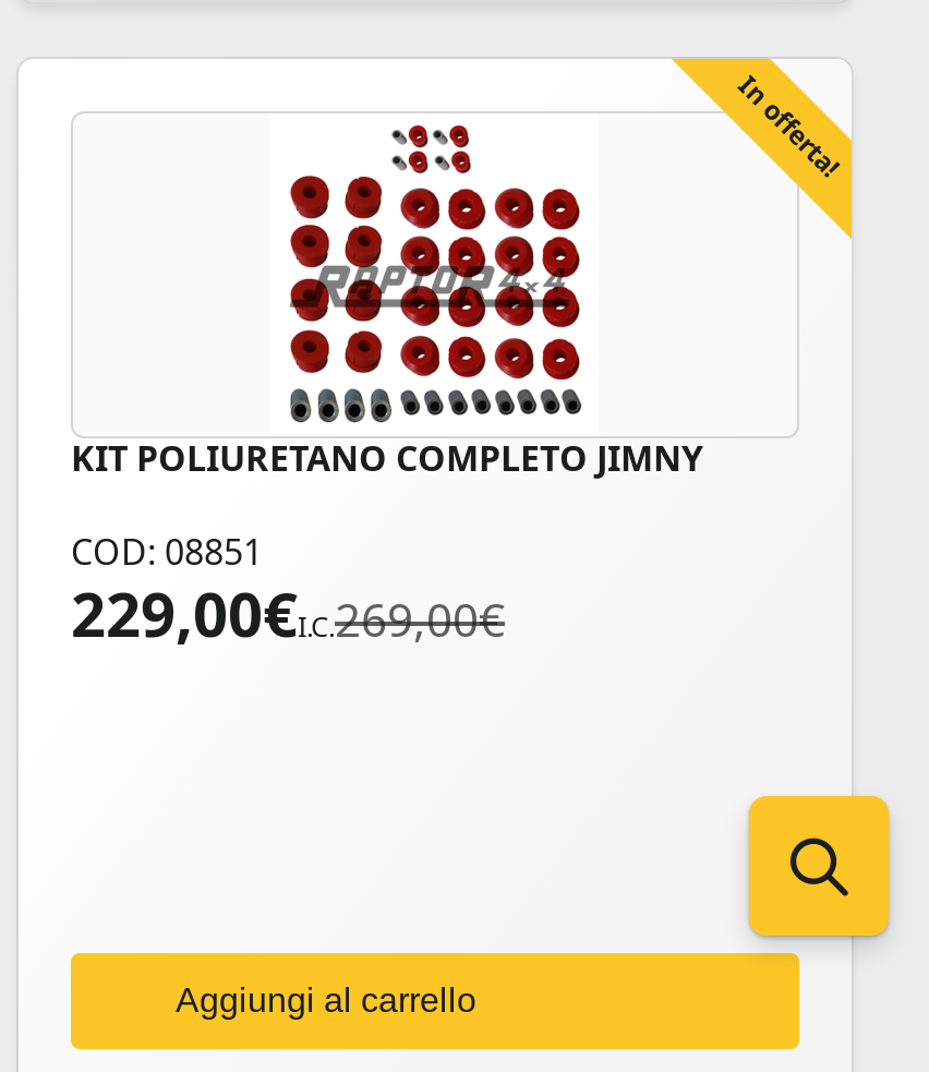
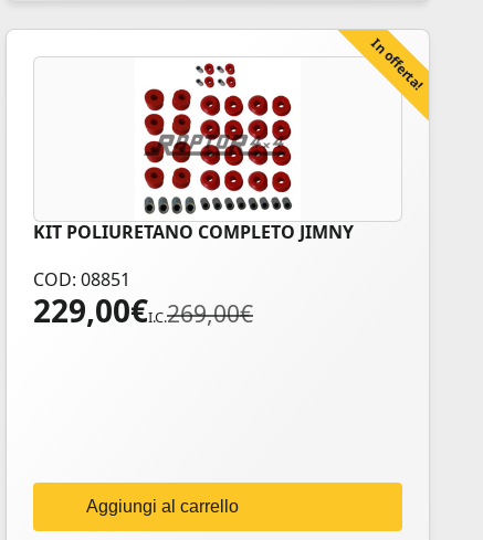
[745,794,893,942] [image] -> none

